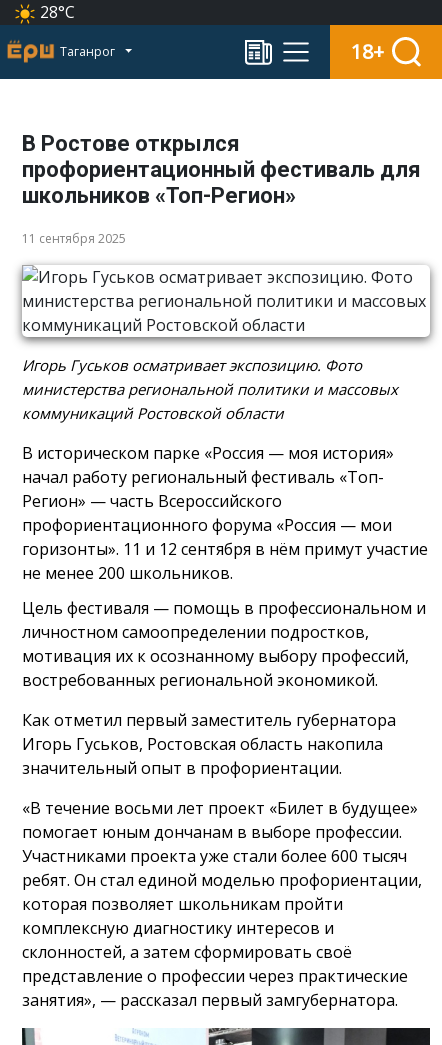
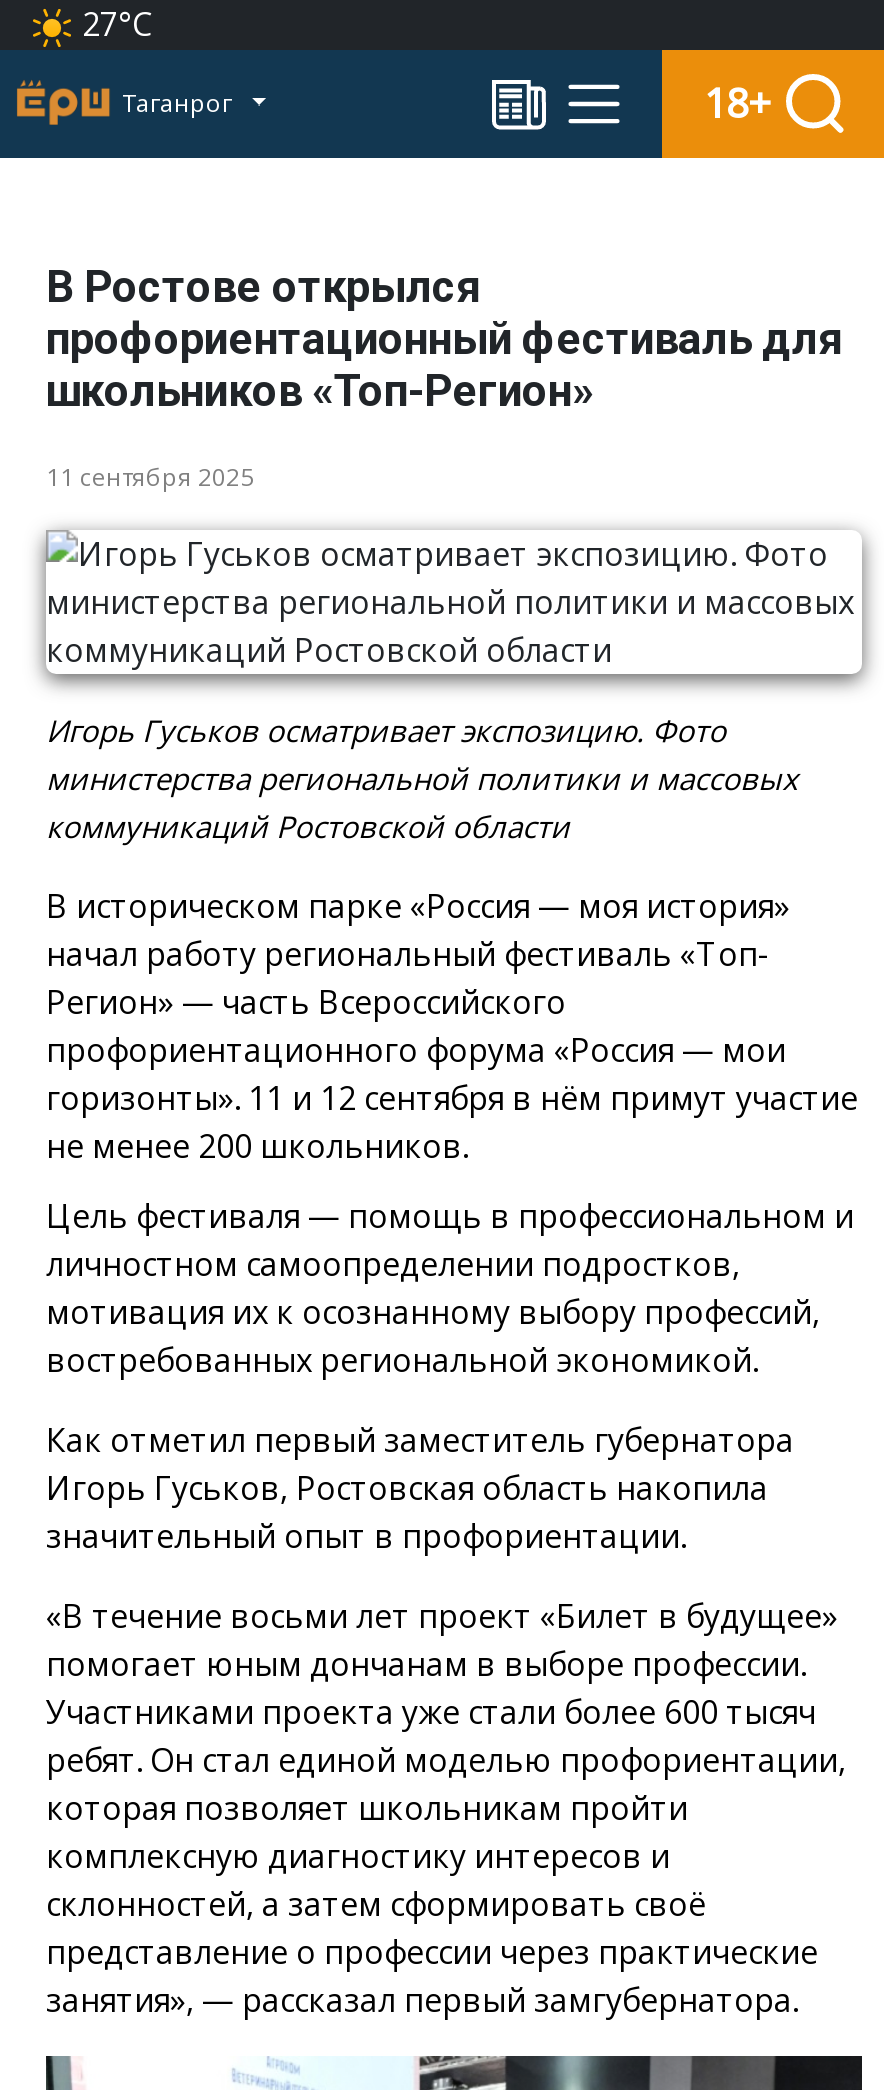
[40,1,75,23] 28°C -> [82,2,152,46] 27°C

